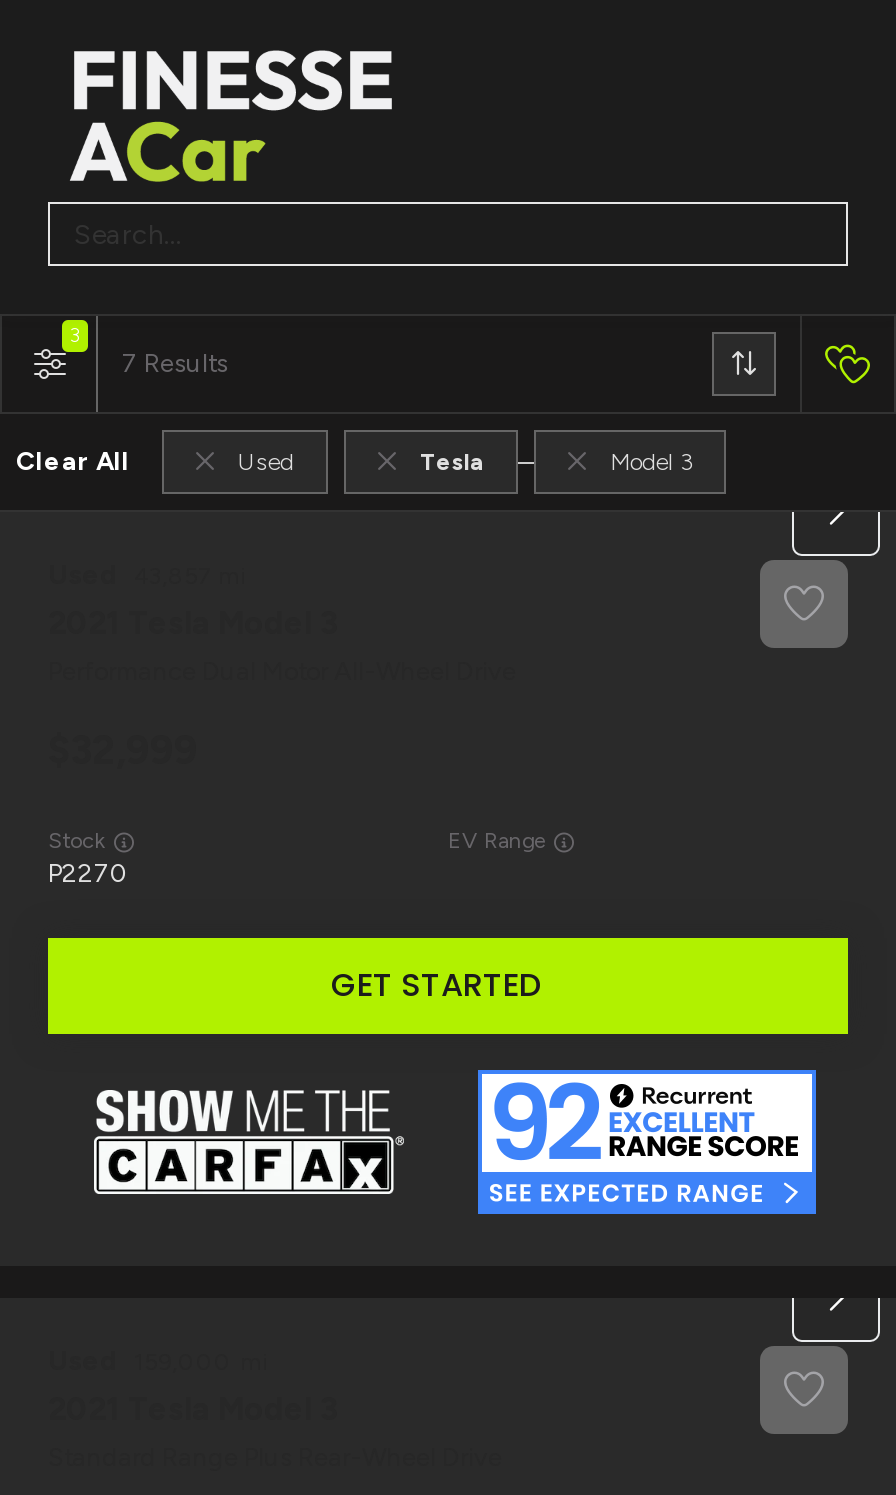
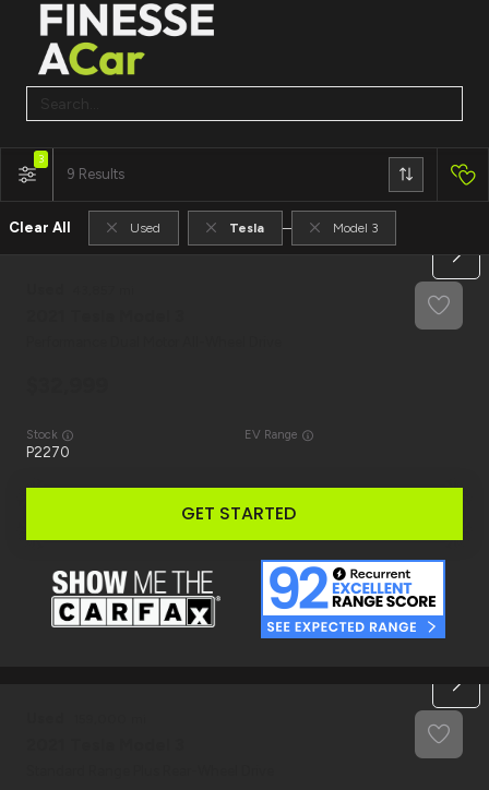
[122,348,138,378] 7 -> [67,166,75,182] 9

